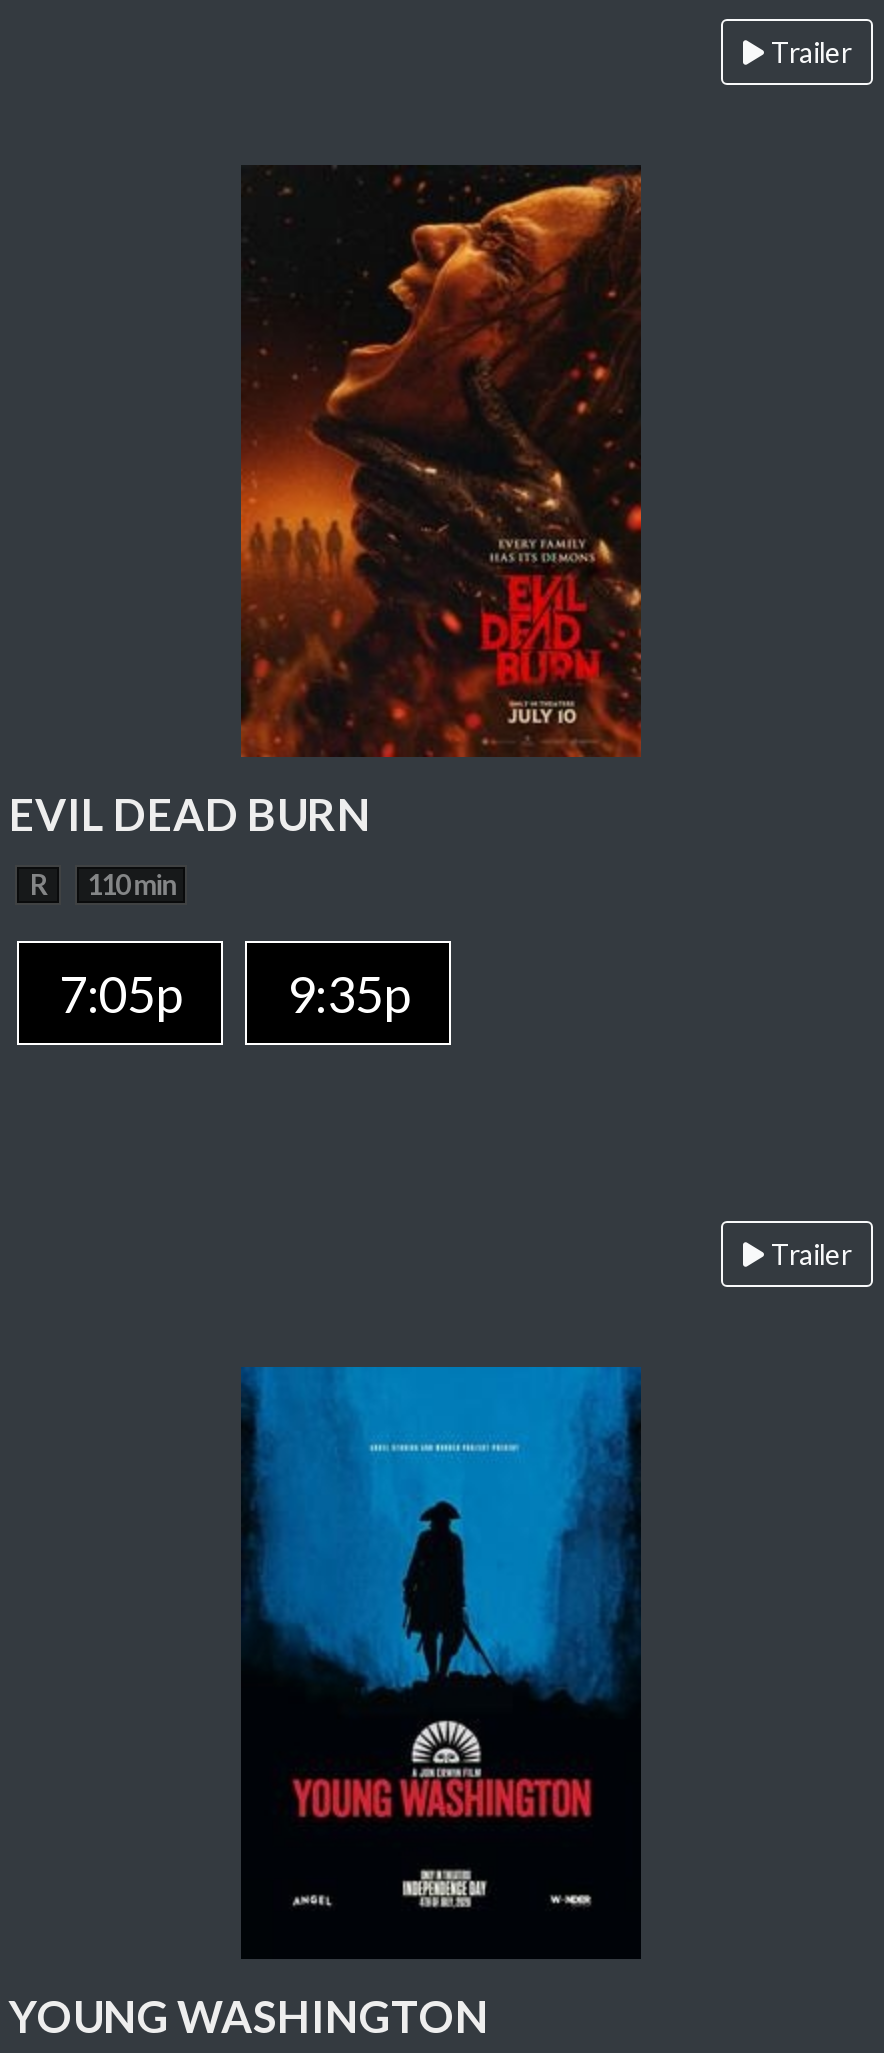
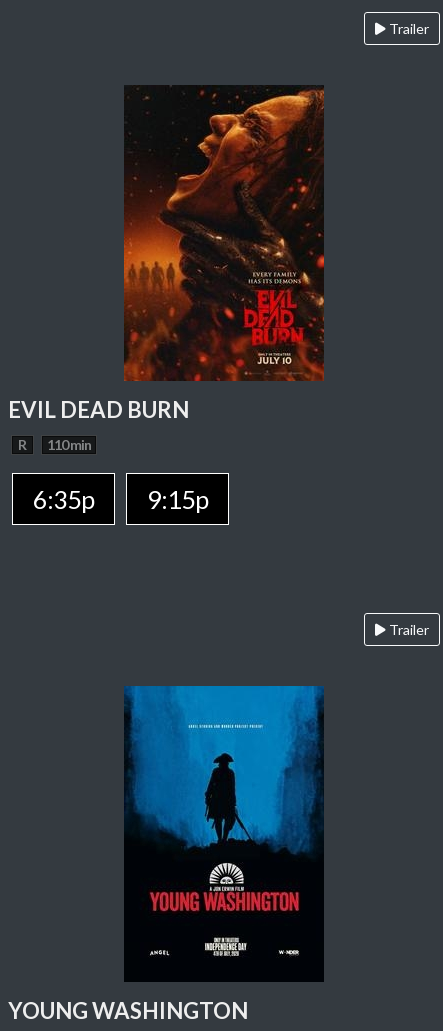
[59,963,409,1023] 7:05p | 9:35p -> [33,484,208,514] 6:35p | 9:15p

